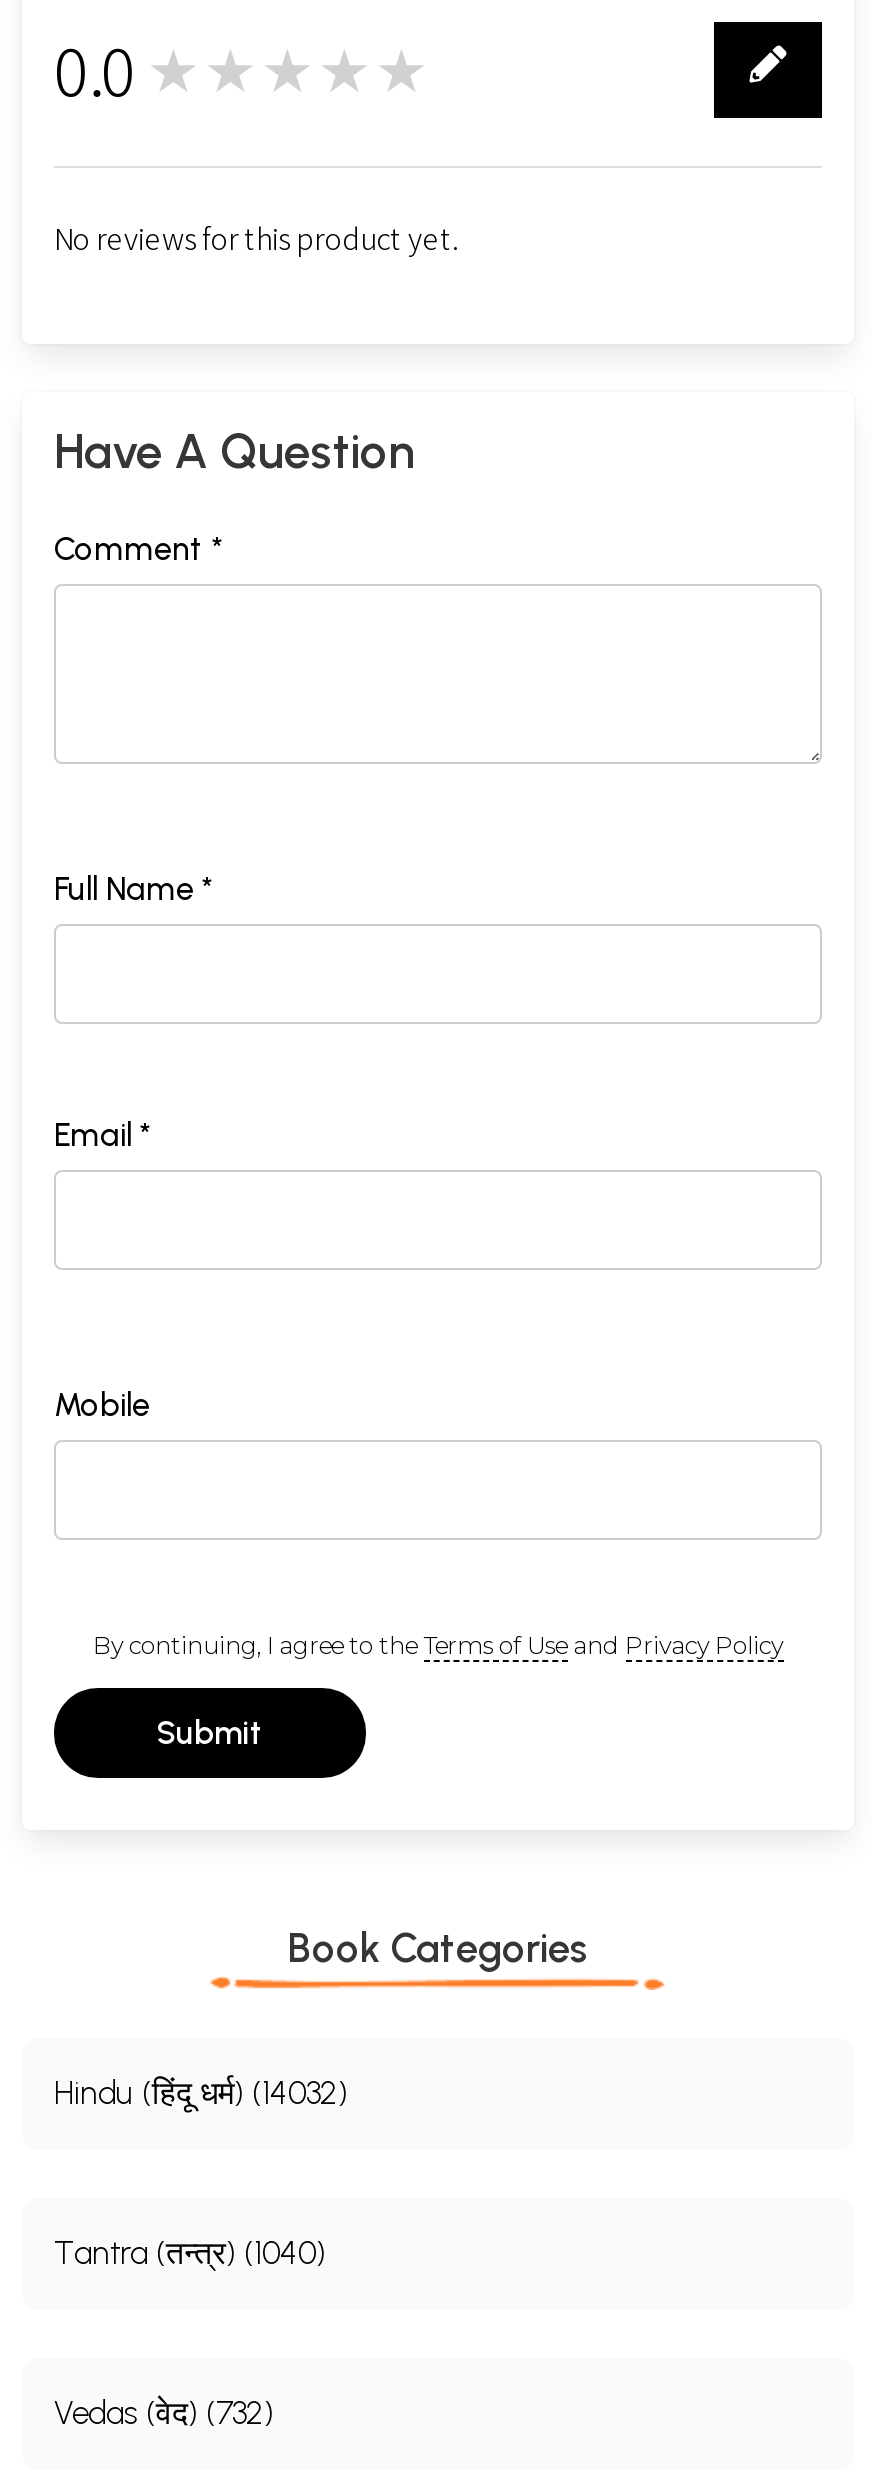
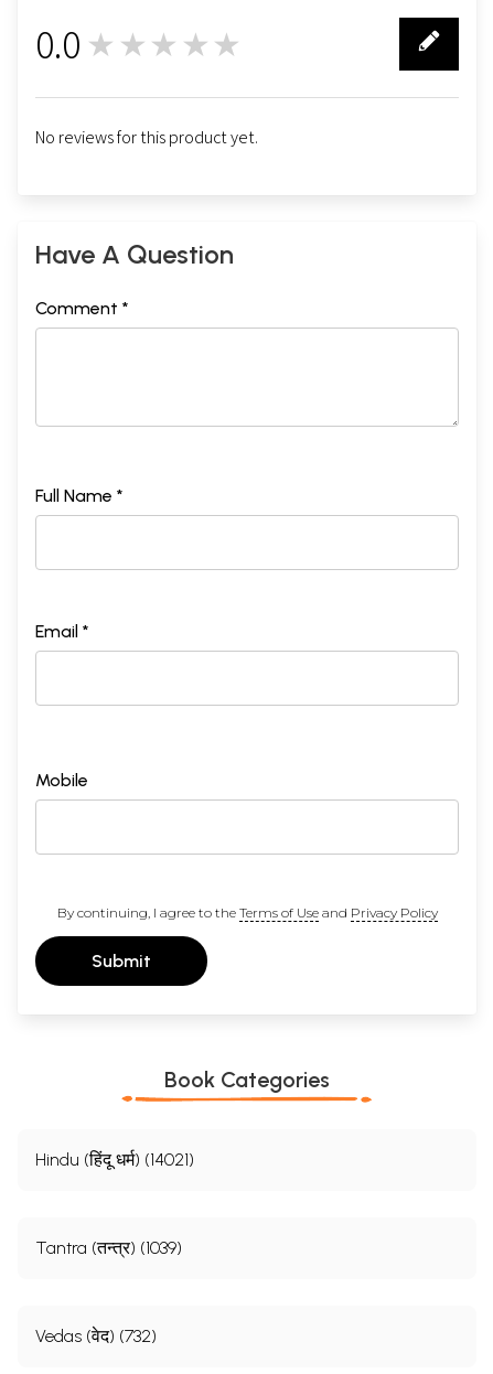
[54,2074,348,2112] Hindu (हिंदू धर्म) (14032) -> [35,1149,194,1170] Hindu (हिंदू धर्म) (14021)
[54,2234,326,2272] Tantra (तन्त्र) (1040) -> [35,1237,182,1258] Tantra (तन्त्र) (1039)

